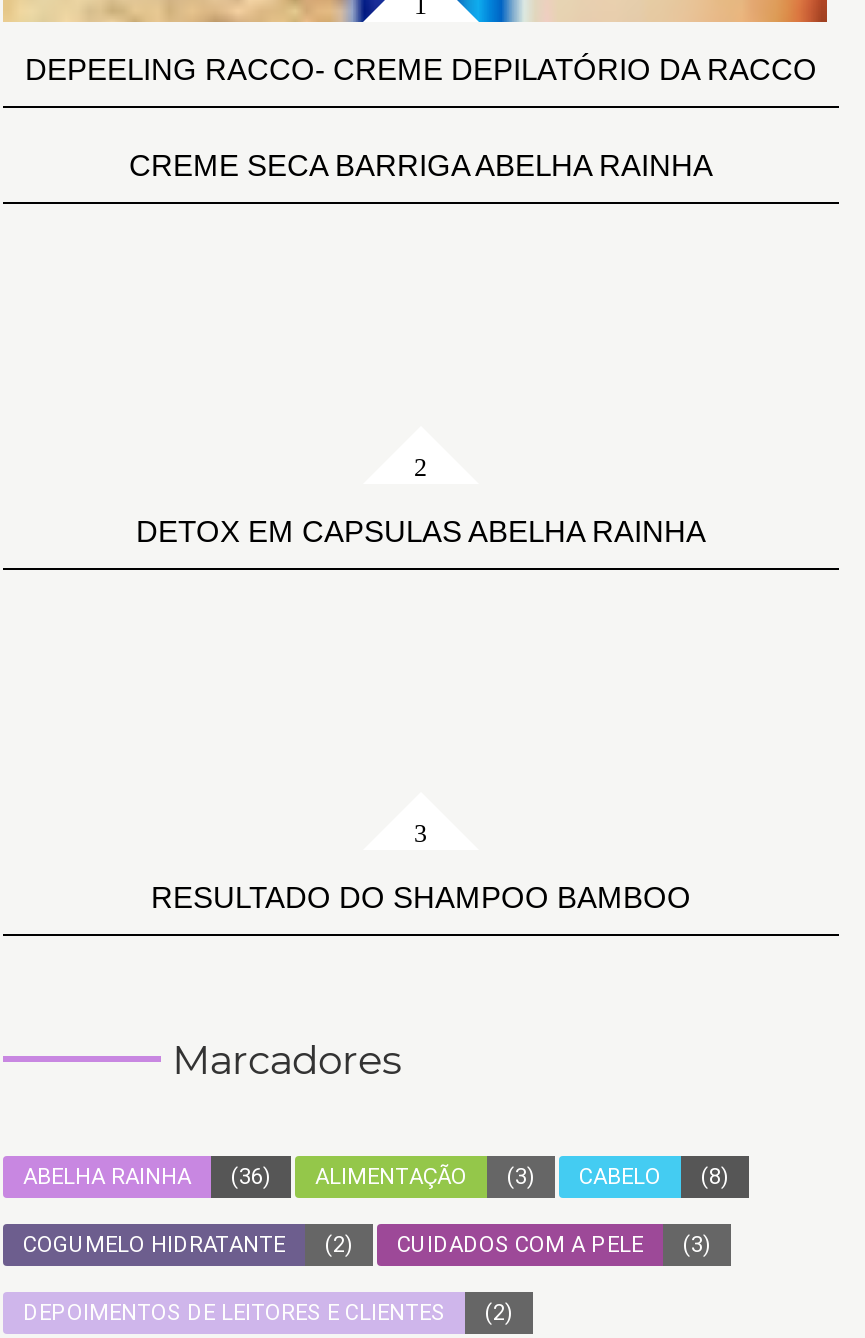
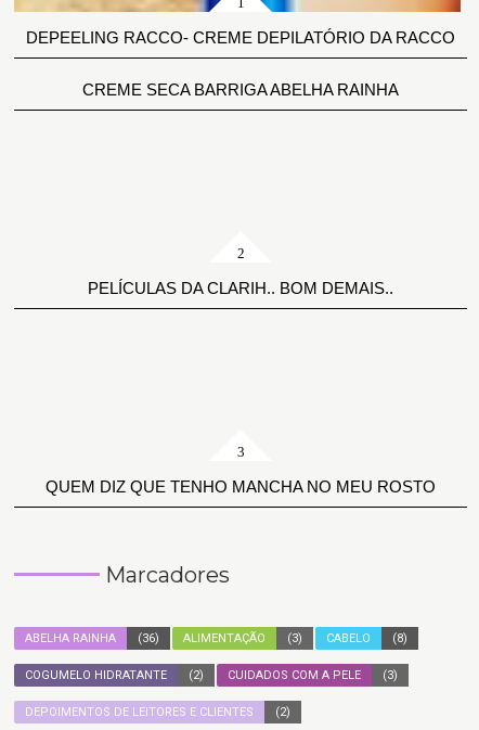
[136,514,706,548] DETOX EM CAPSULAS ABELHA RAINHA -> [88,279,393,297] PELÍCULAS DA CLARIH.. BOM DEMAIS..
[151,880,691,914] RESULTADO DO SHAMPOO BAMBOO -> [46,477,436,496] QUEM DIZ QUE TENHO MANCHA NO MEU ROSTO

